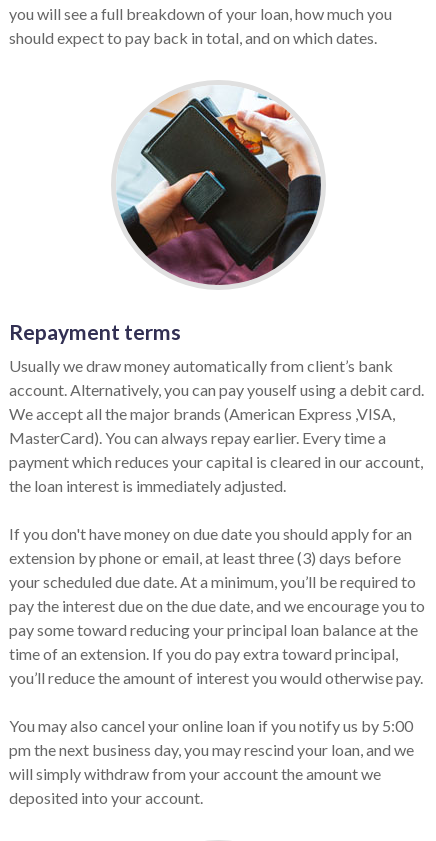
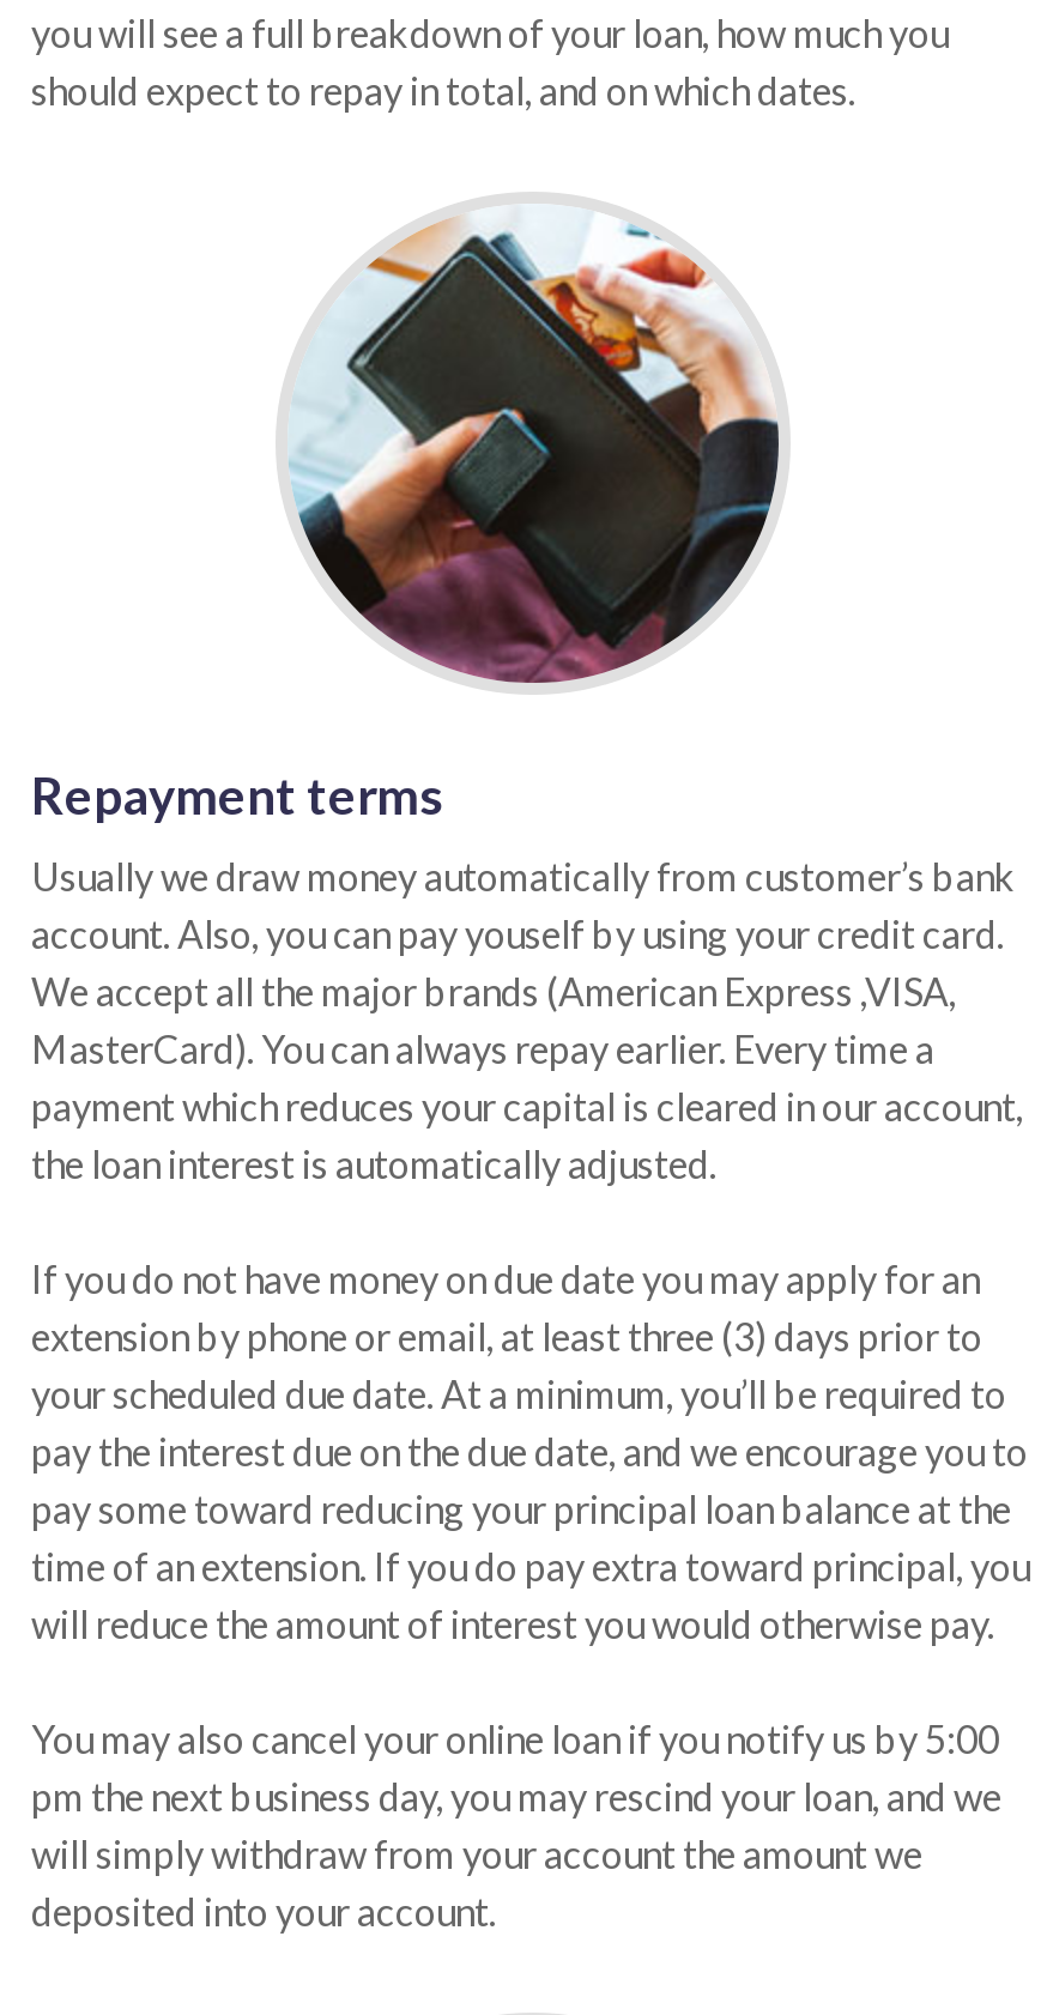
[9,28,377,47] should expect to pay back in total, and on which dates. -> [31,67,855,113] should expect to repay in total, and on which dates.
[9,356,424,399] Usually we draw money automatically from client’s bank | account. Alternatively, you can pay youself using a debit card. -> [31,853,1016,956] Usually we draw money automatically from customer’s bank | account. Also, you can pay youself by using your credit card.
[9,476,286,495] the loan interest is immediately adjusted. -> [31,1140,716,1186] the loan interest is automatically adjusted.
[9,524,412,567] If you don't have money on due date you should apply for an | extension by phone or email, at least three (3) days before -> [31,1255,982,1359] If you do not have money on due date you may apply for an | extension by phone or email, at least three (3) days prior to
[9,644,423,687] time of an extension. If you do pay extra toward principal, | you’ll reduce the amount of interest you would otherwise pay. -> [31,1543,1030,1646] time of an extension. If you do pay extra toward principal, you | will reduce the amount of interest you would otherwise pay.

